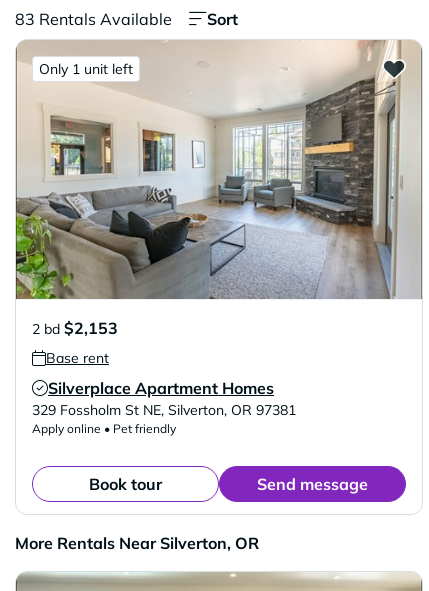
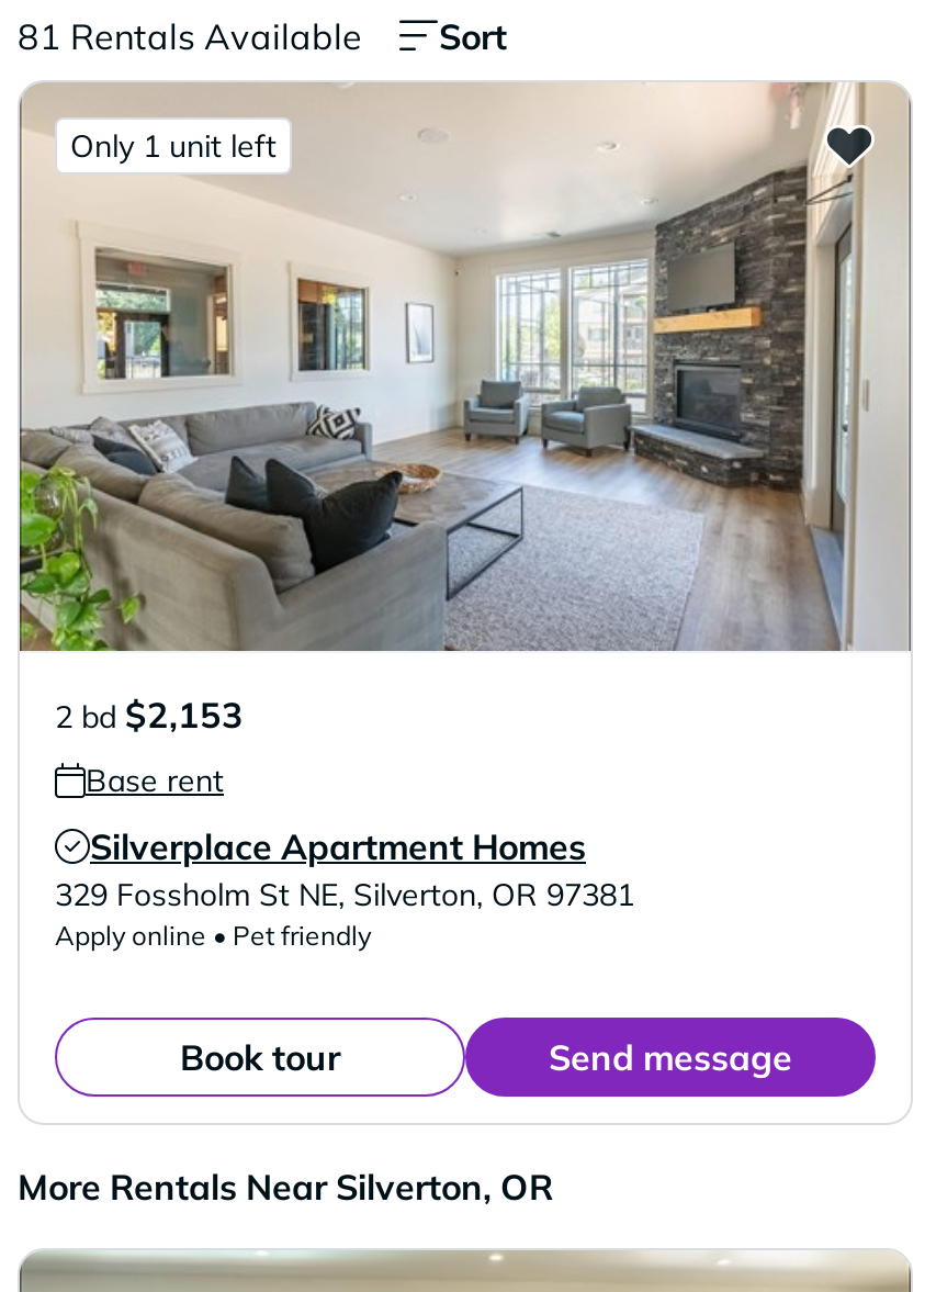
[15,9,172,29] 83 Rentals Available -> [18,14,362,58] 81 Rentals Available

